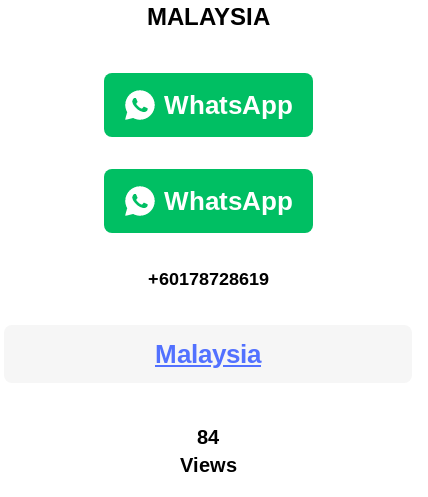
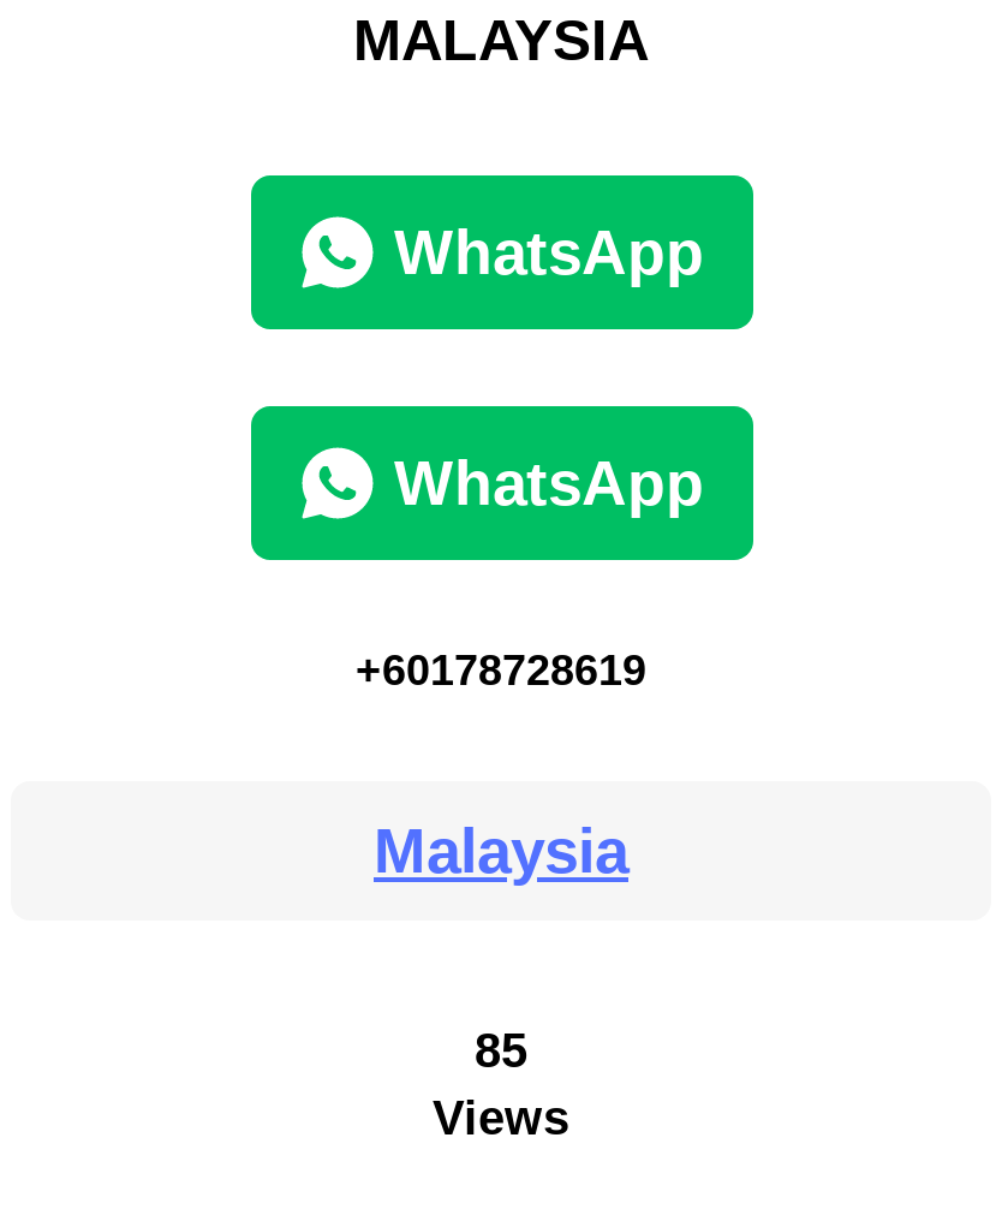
[197,426,219,448] 84 -> [475,1023,527,1076] 85

